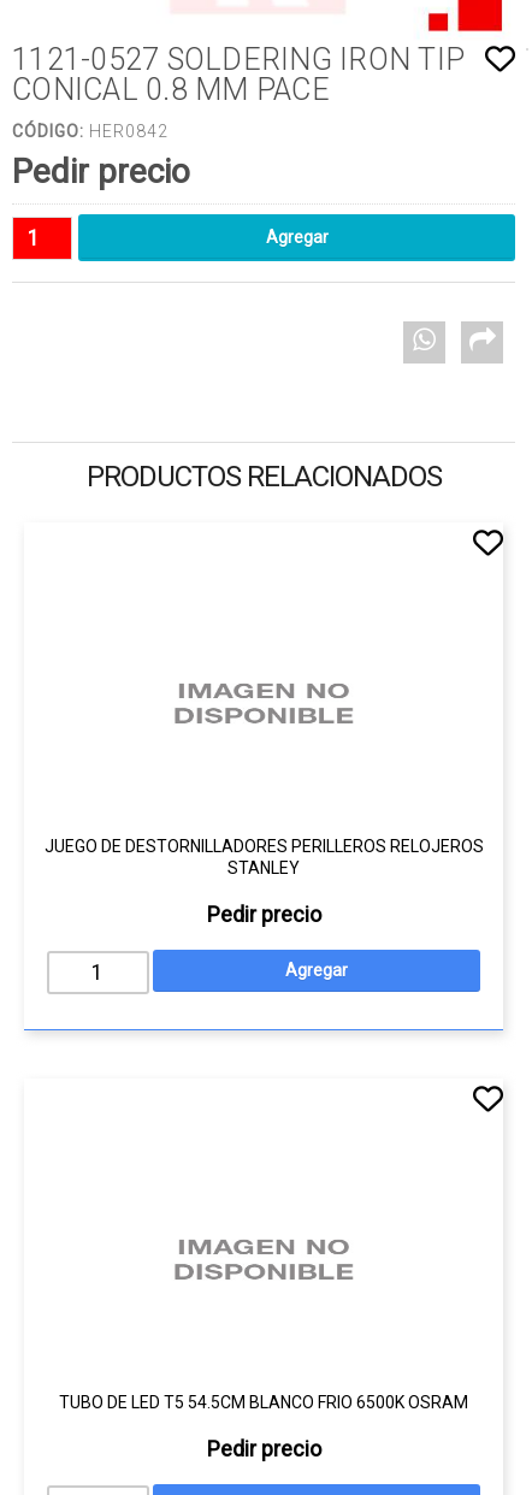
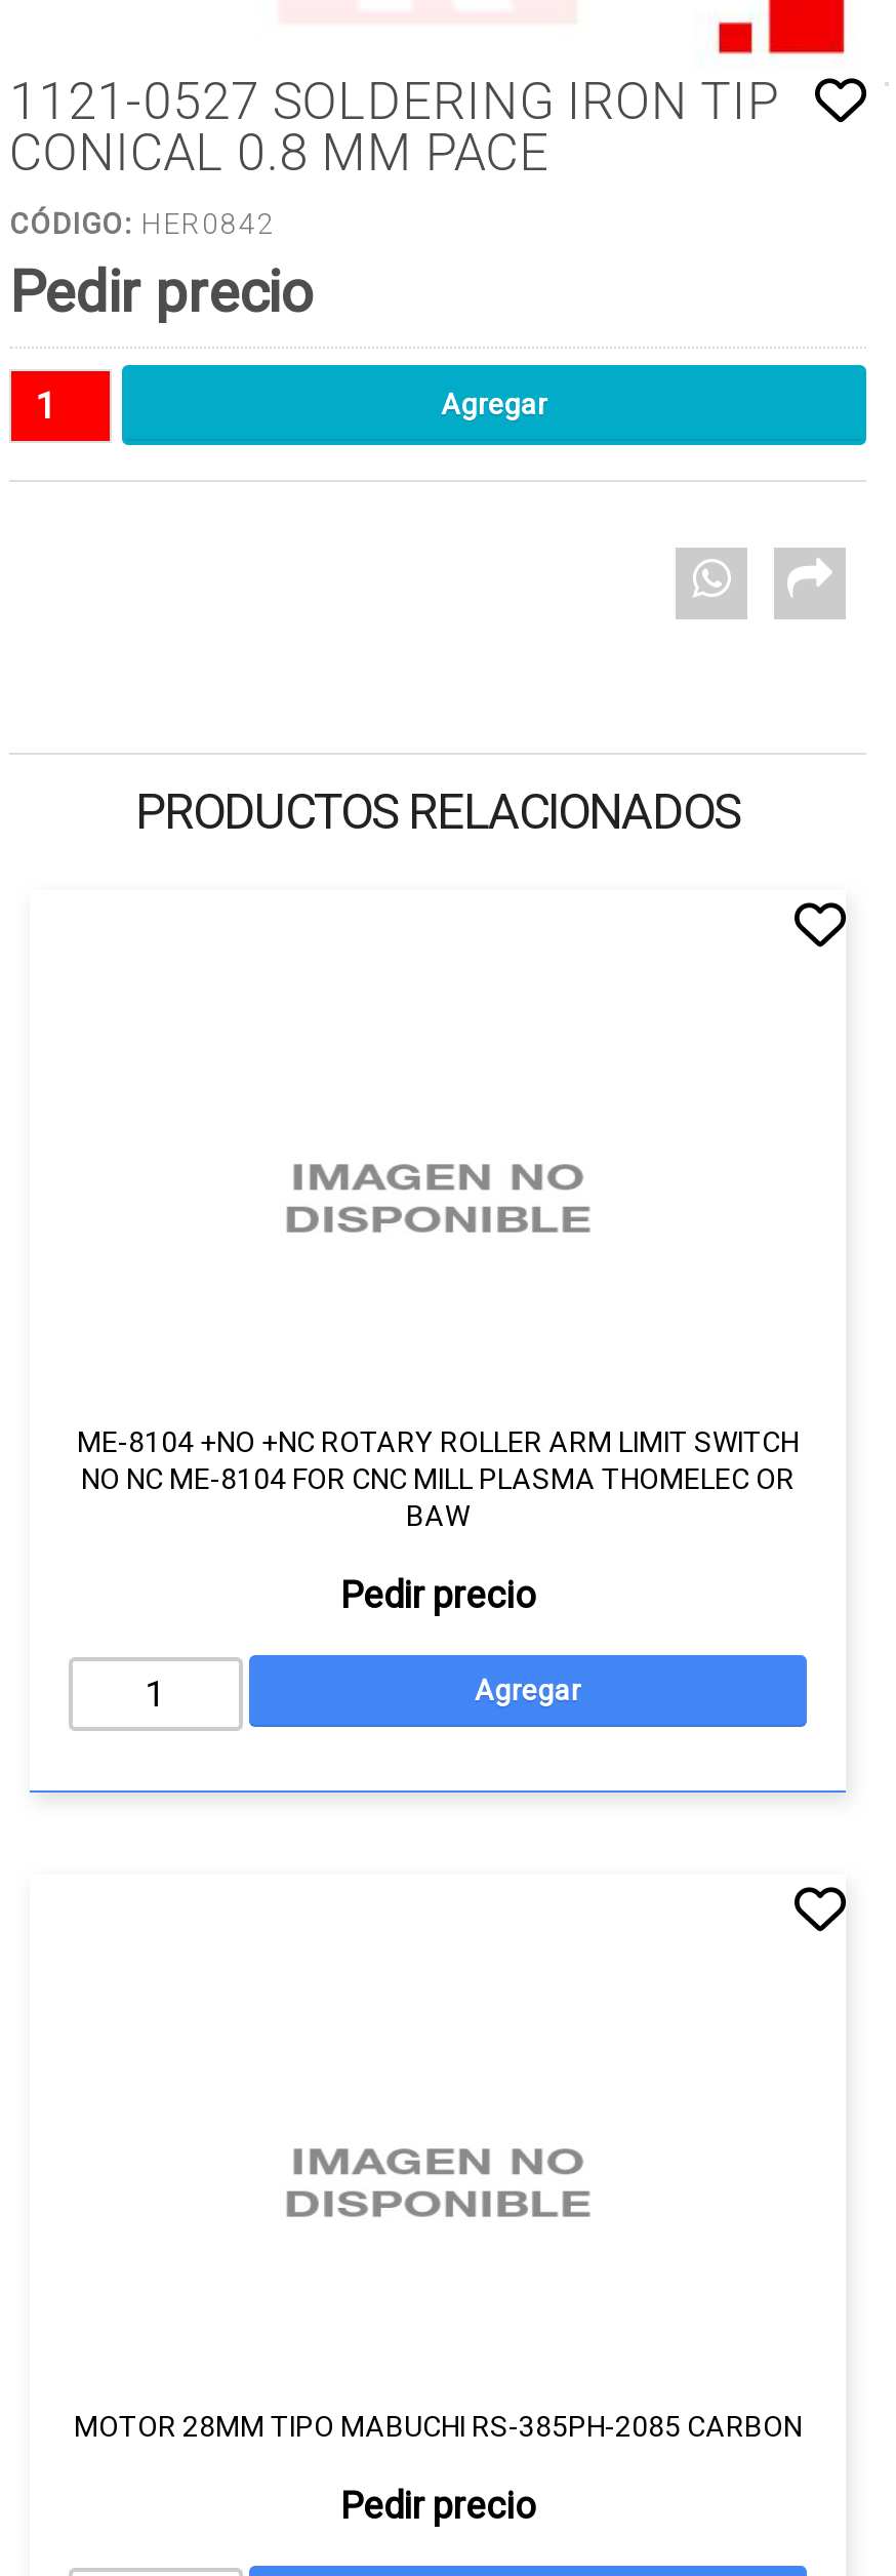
[44,837,483,877] JUEGO DE DESTORNILLADORES PERILLEROS RELOJEROS | STANLEY -> [77,1425,799,1532] ME-8104 +NO +NC ROTARY ROLLER ARM LIMIT SWITCH | NO NC ME-8104 FOR CNC MILL PLASMA THOMELEC OR | BAW
[59,1393,468,1412] TUBO DE LED T5 54.5CM BLANCO FRIO 6500K OSRAM -> [74,2410,802,2443] MOTOR 28MM TIPO MABUCHI RS-385PH-2085 CARBON

